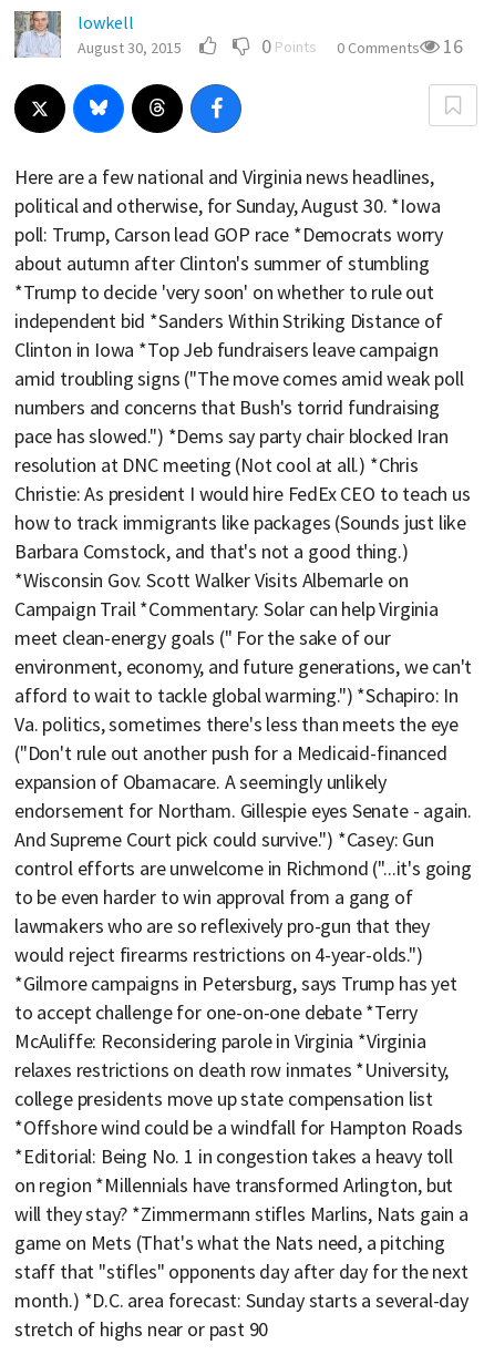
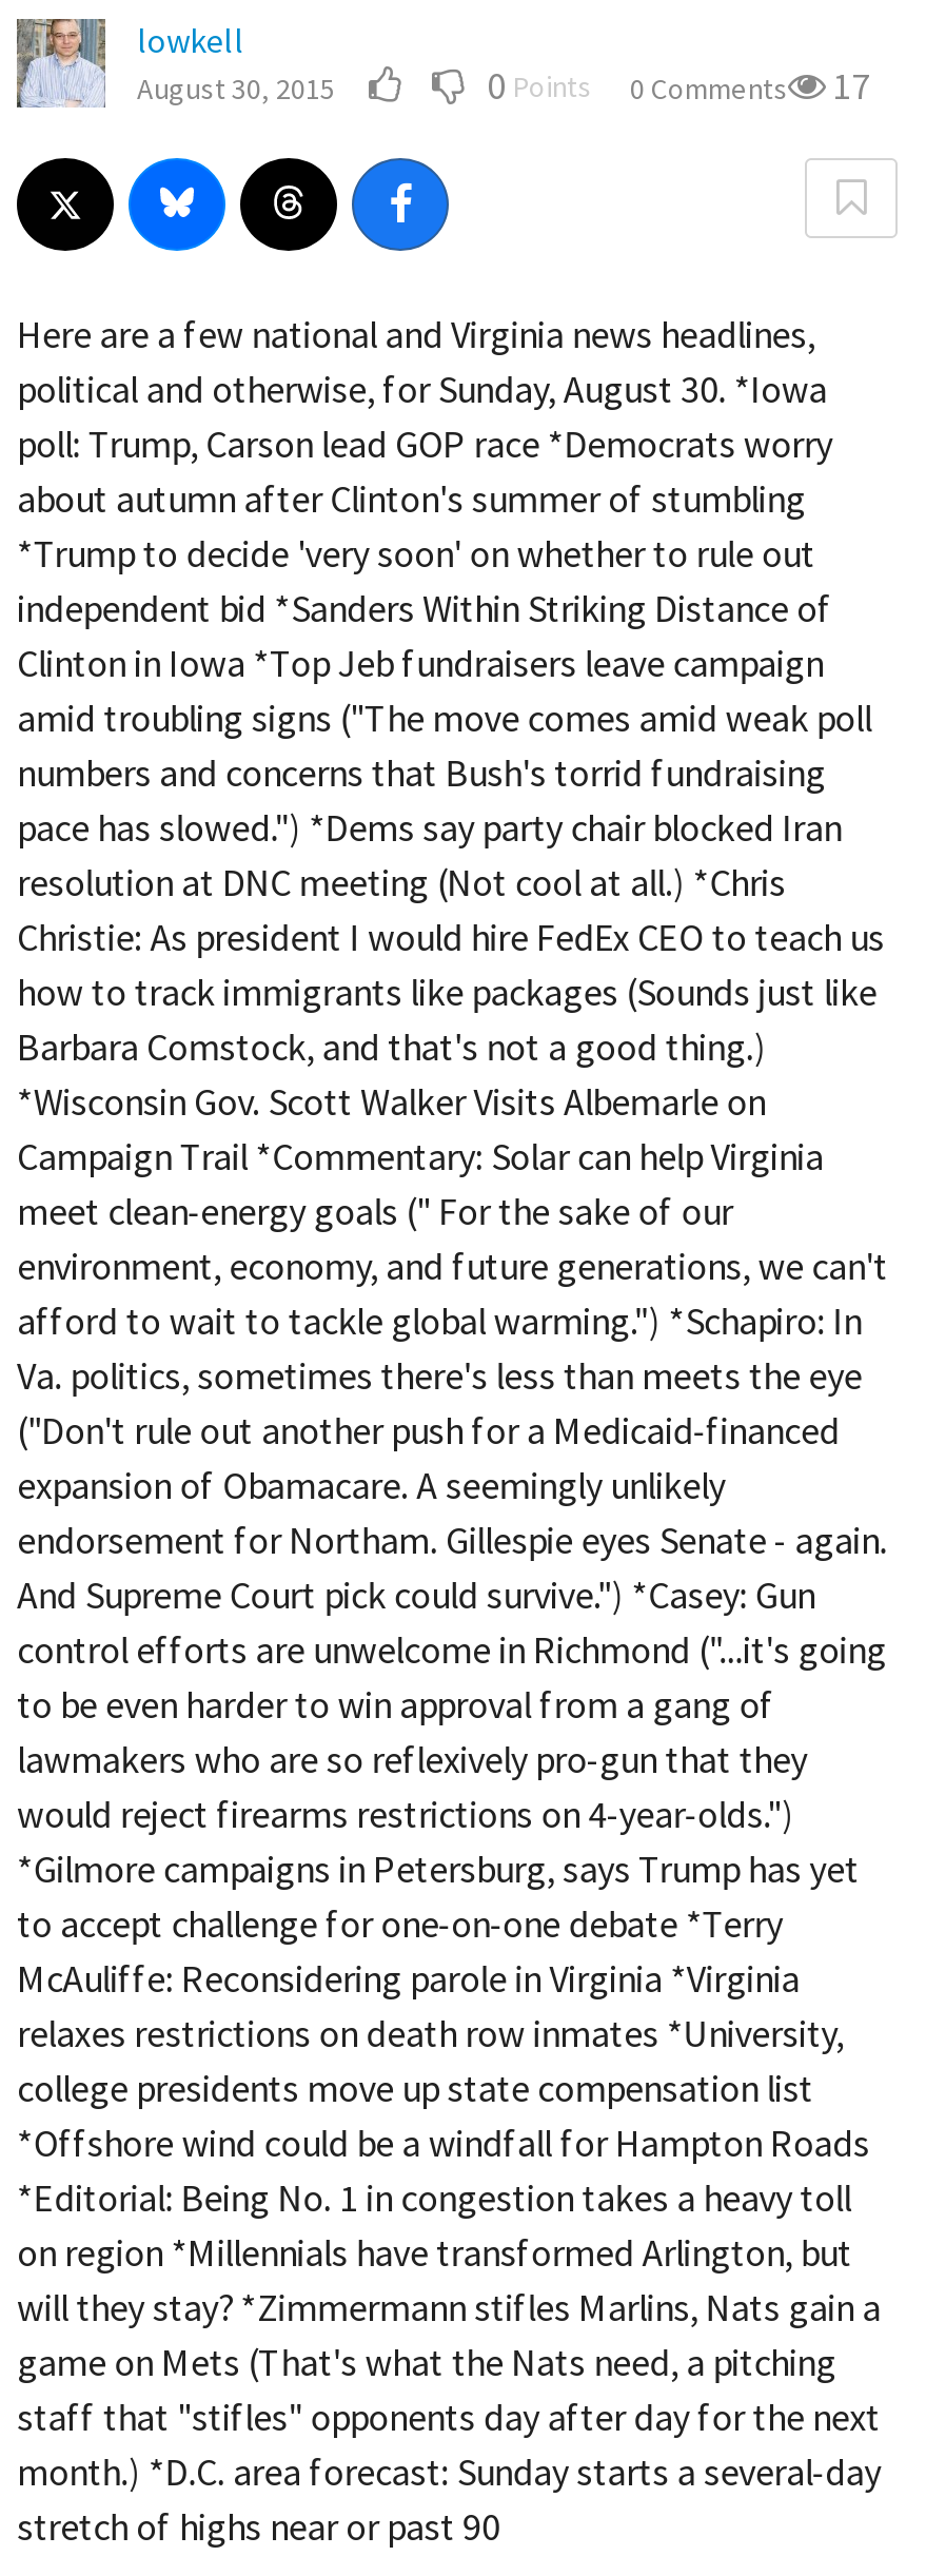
[261,33,463,59] 0 Points 0 Comments 16 -> [487,61,870,110] 0 Points 0 Comments 17

